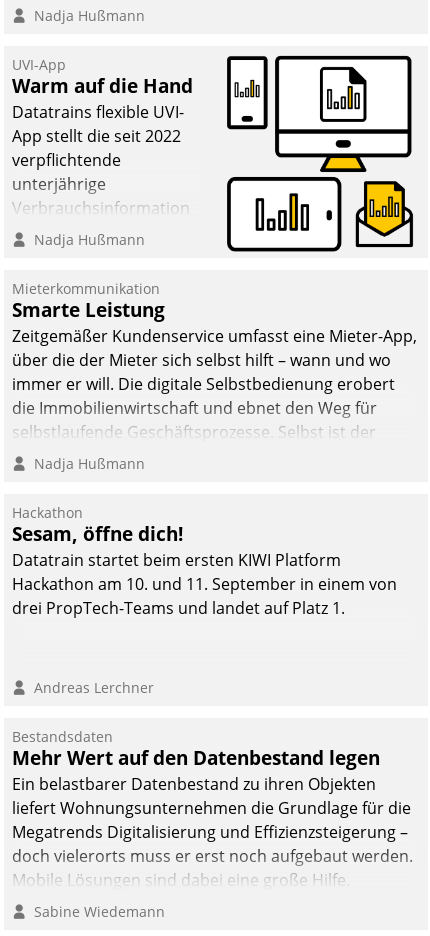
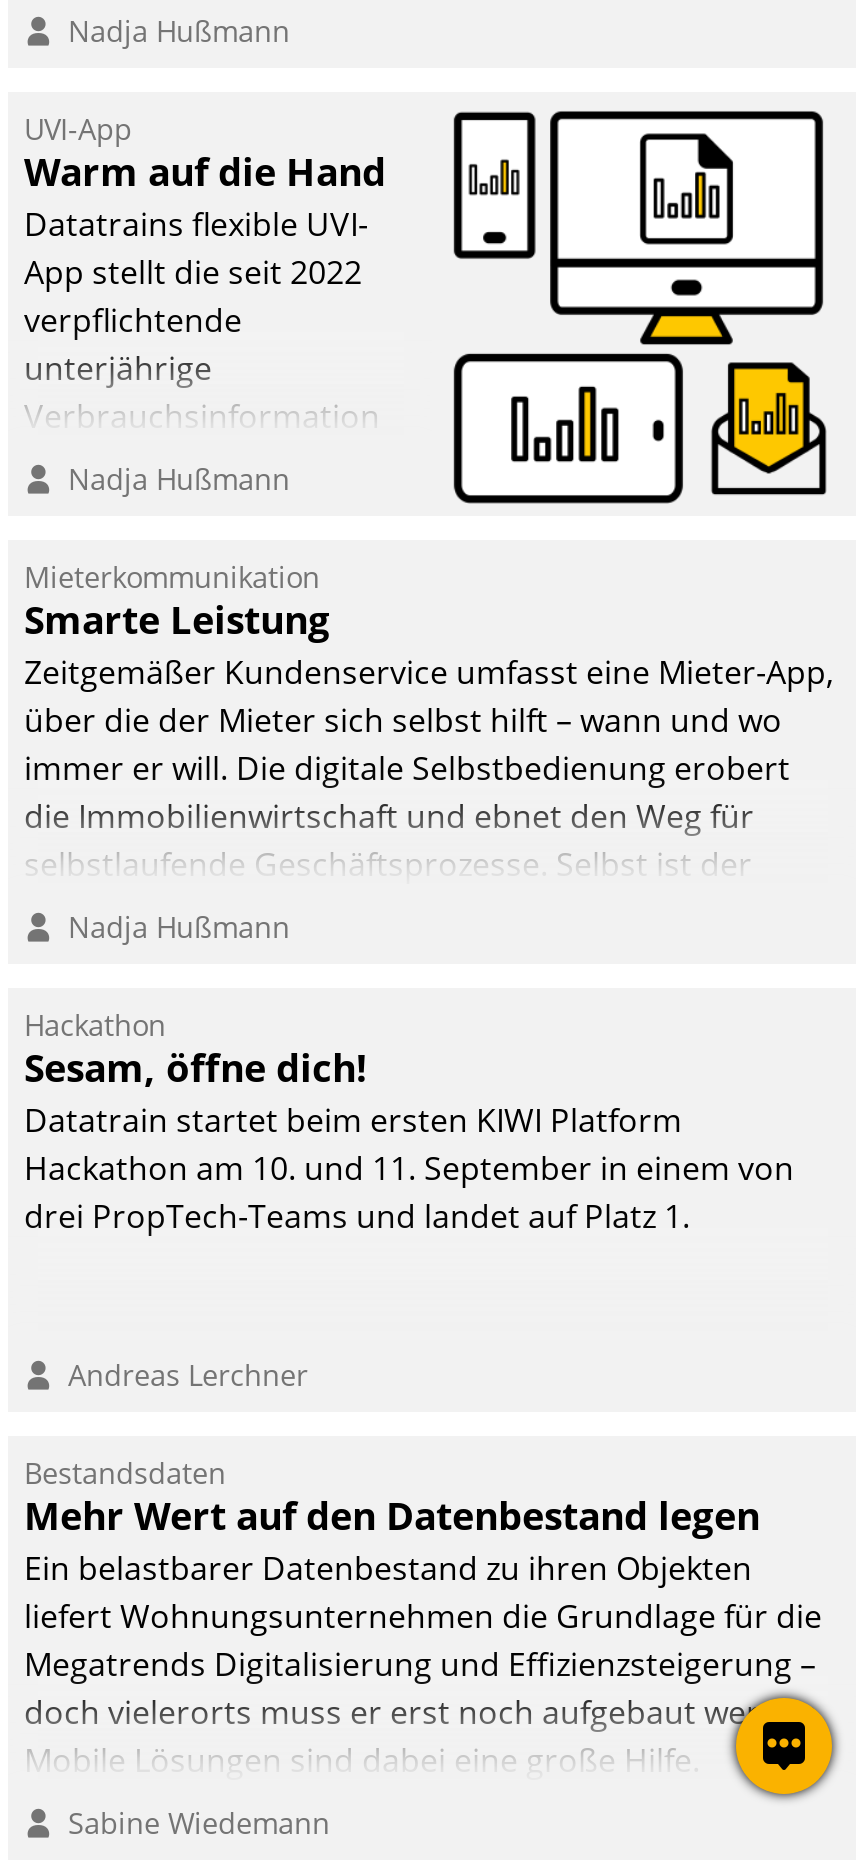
none -> [730,1726,838,1800] [image]

